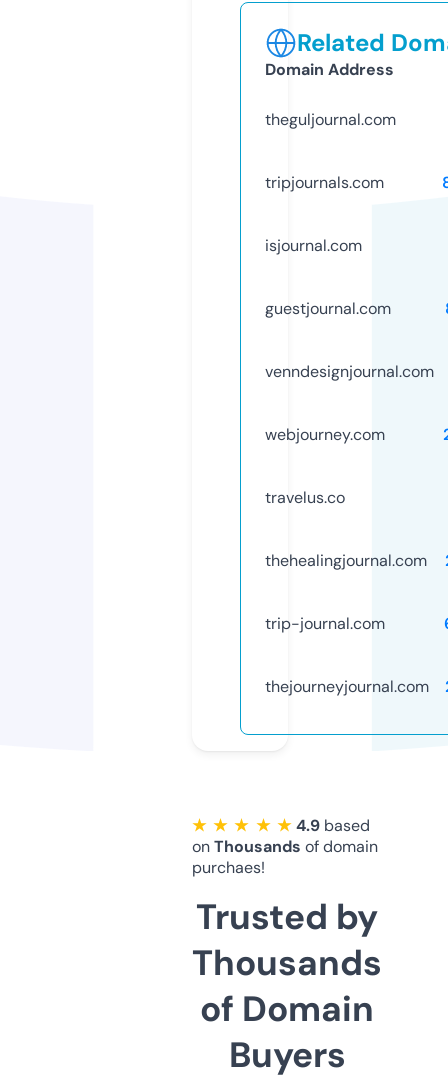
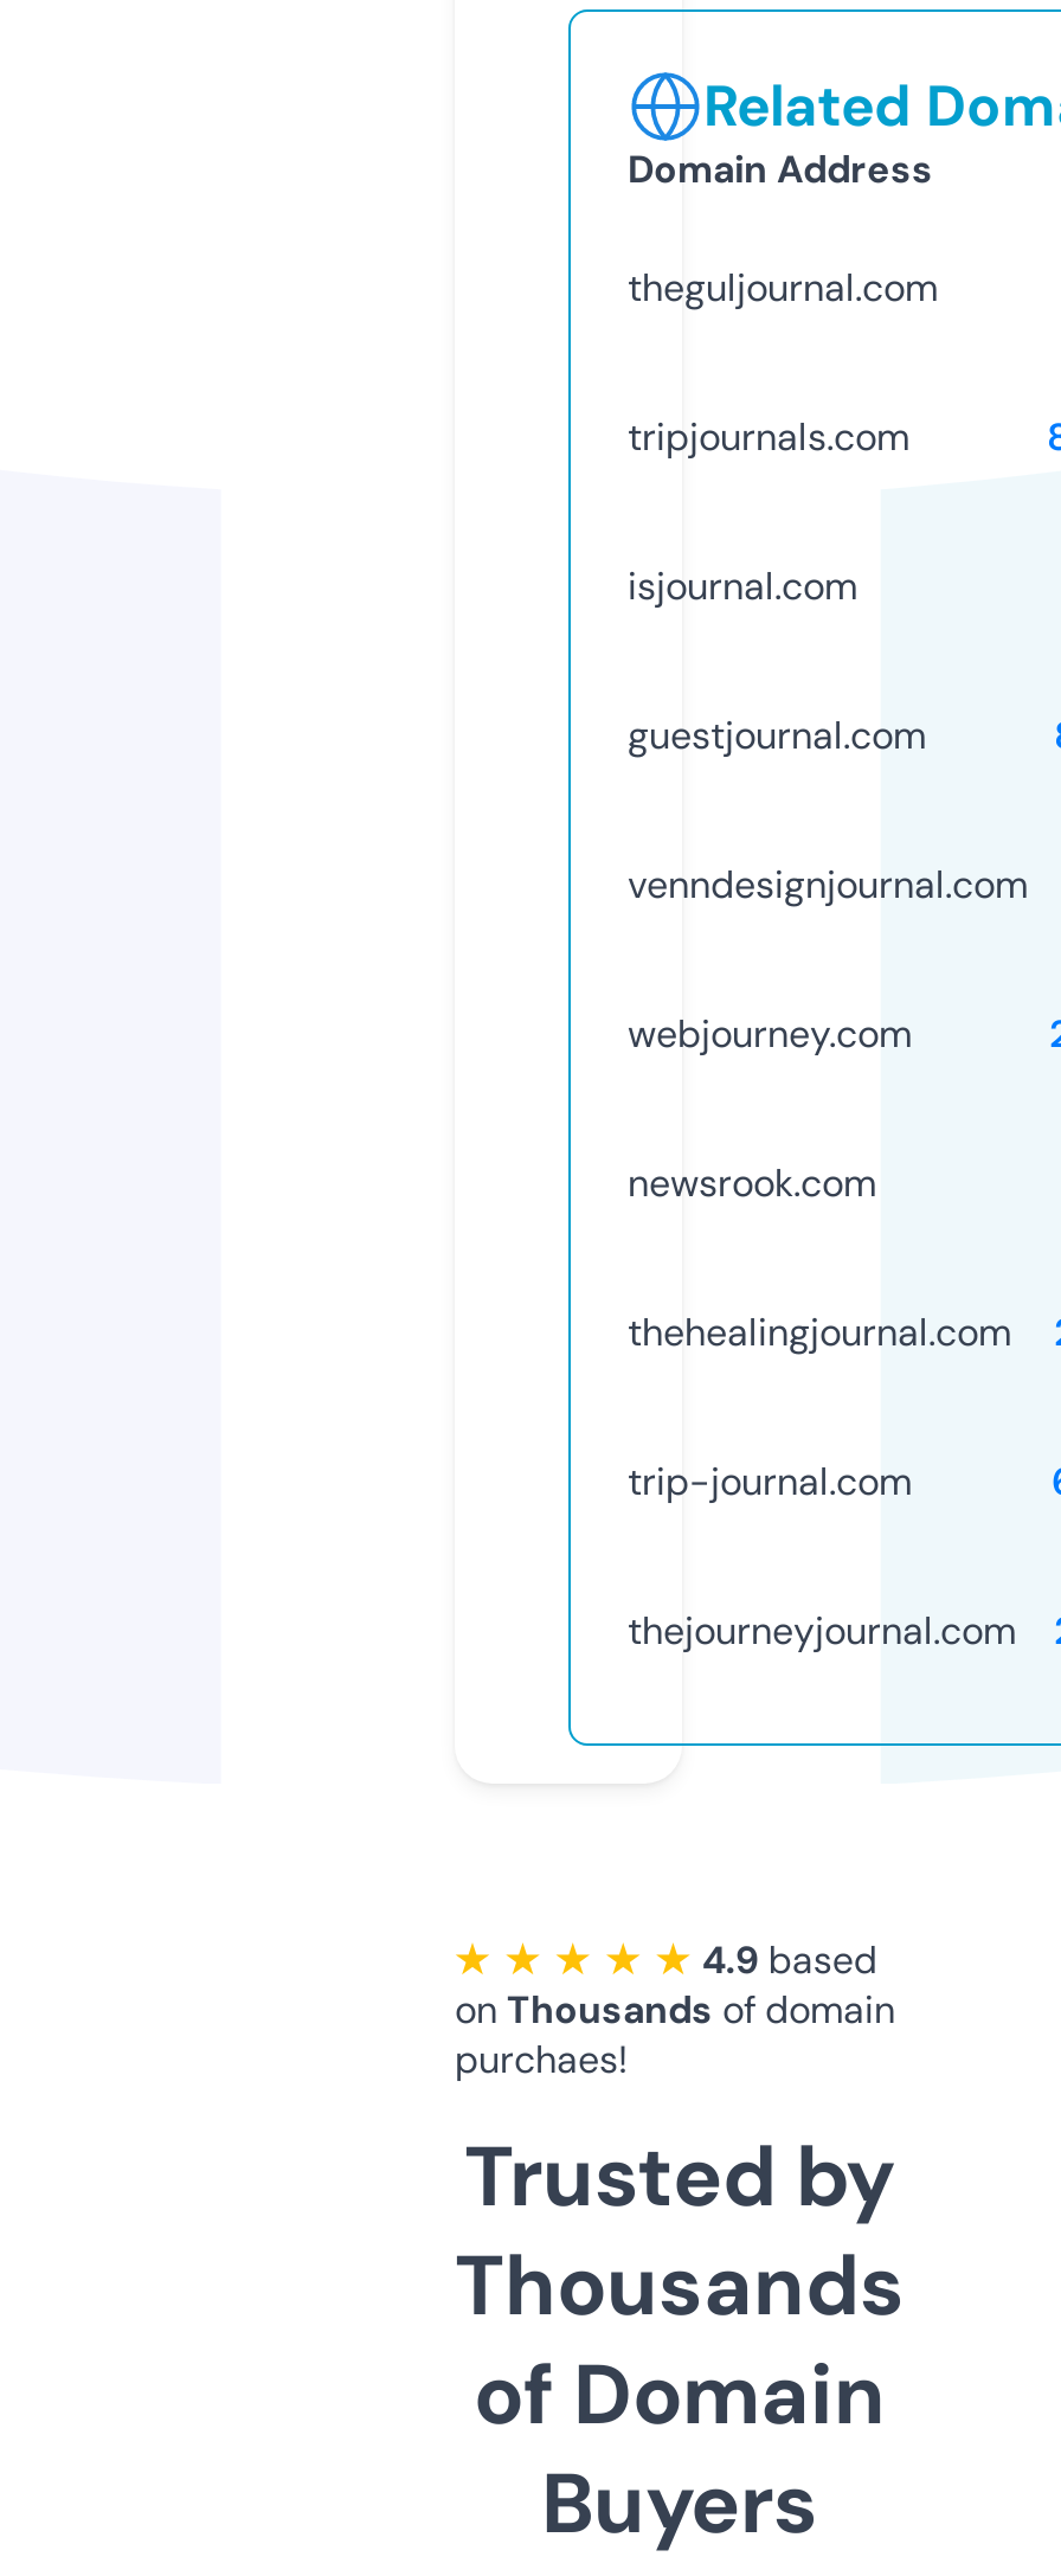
[265,487,345,508] travelus.co -> [628,1158,876,1208] newsrook.com

